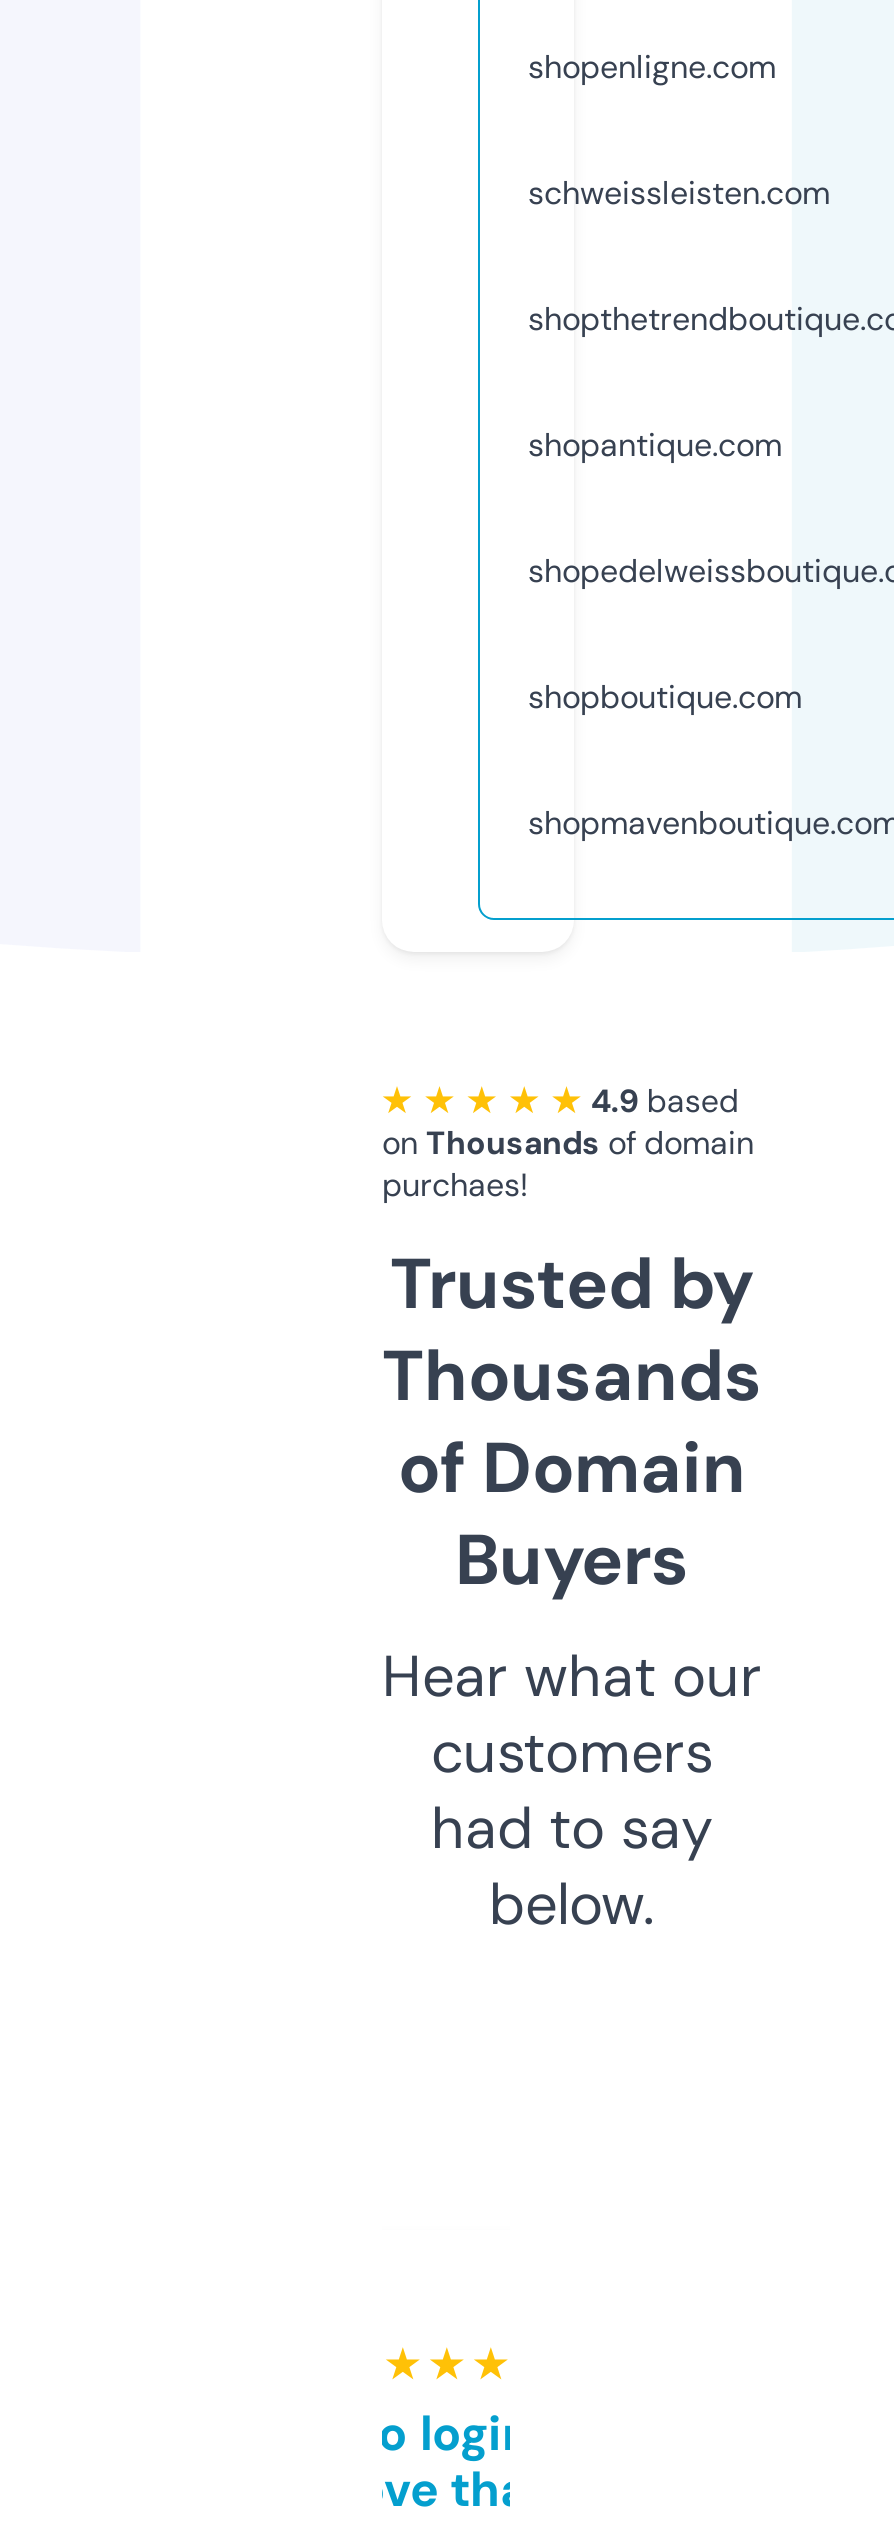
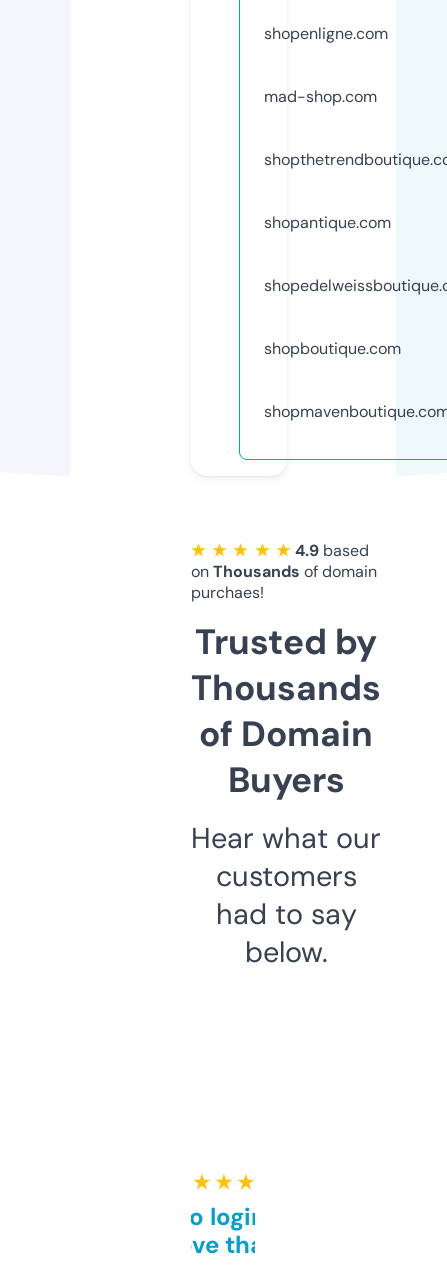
[528,172,830,214] schweissleisten.com -> [264,86,377,107] mad-shop.com

